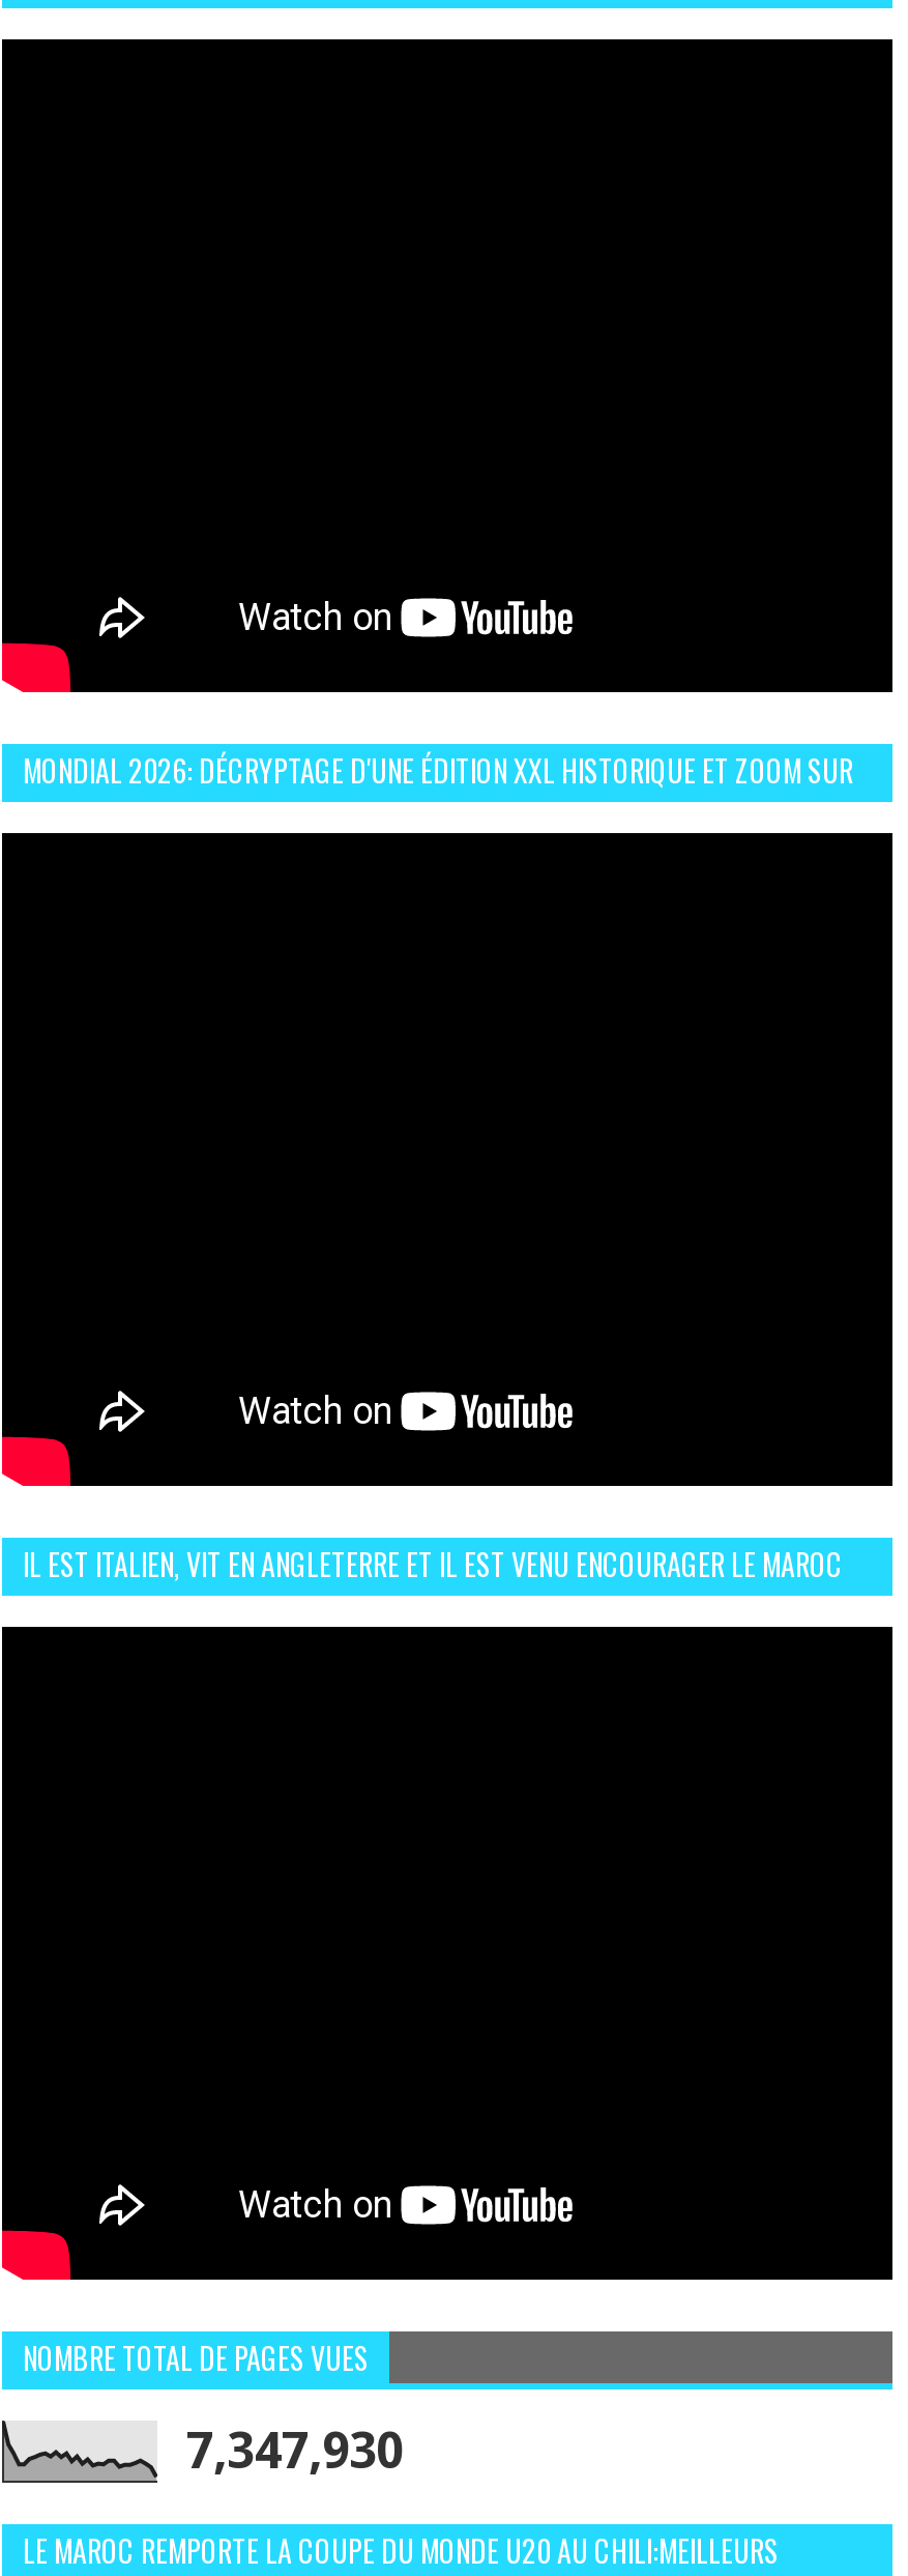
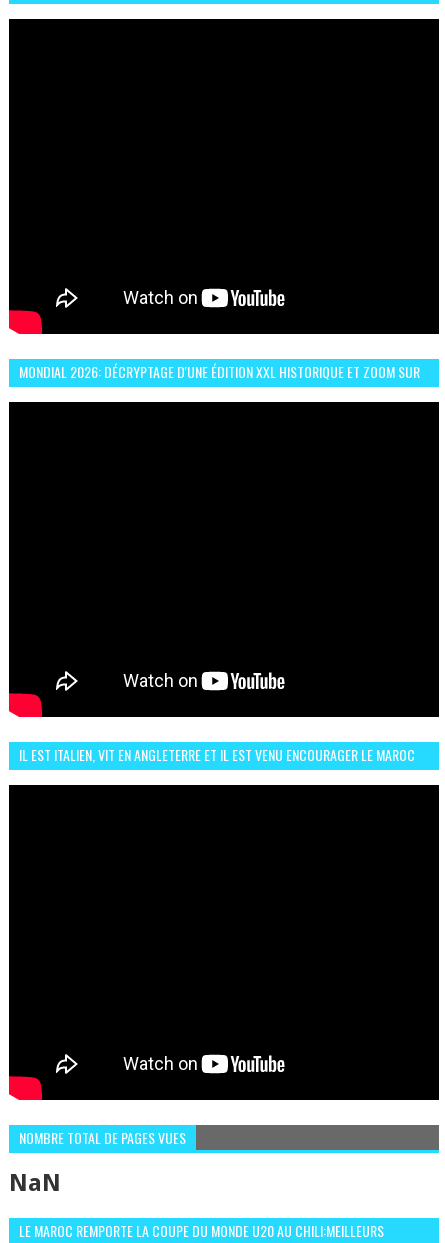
[186,2423,404,2481] 7,347,930 -> [9,1169,61,1197] NaN

